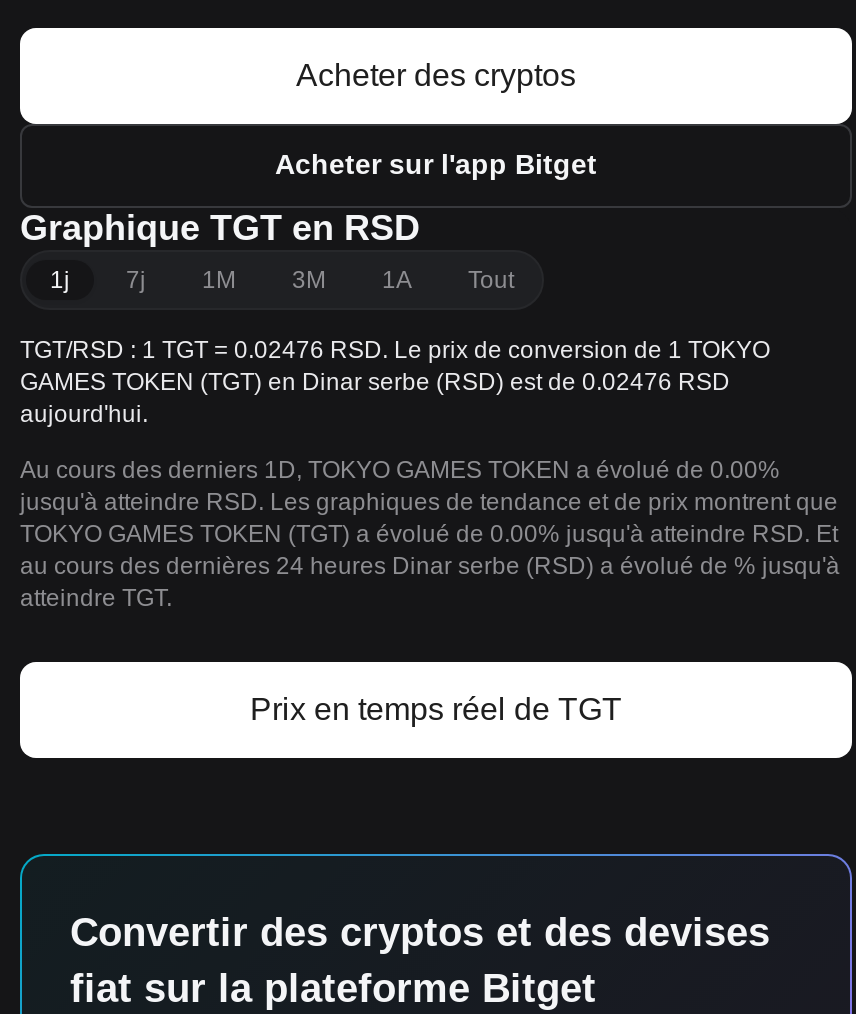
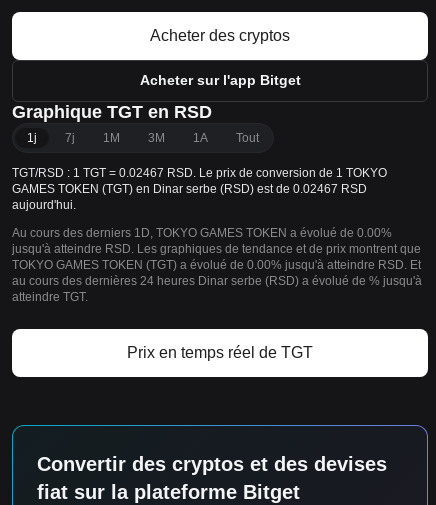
[20,336,770,364] TGT/RSD : 1 TGT = 0.02476 RSD. Le prix de conversion de 1 TOKYO -> [12,166,387,180] TGT/RSD : 1 TGT = 0.02467 RSD. Le prix de conversion de 1 TOKYO
[20,368,730,396] GAMES TOKEN (TGT) en Dinar serbe (RSD) est de 0.02476 RSD -> [12,182,367,196] GAMES TOKEN (TGT) en Dinar serbe (RSD) est de 0.02467 RSD

